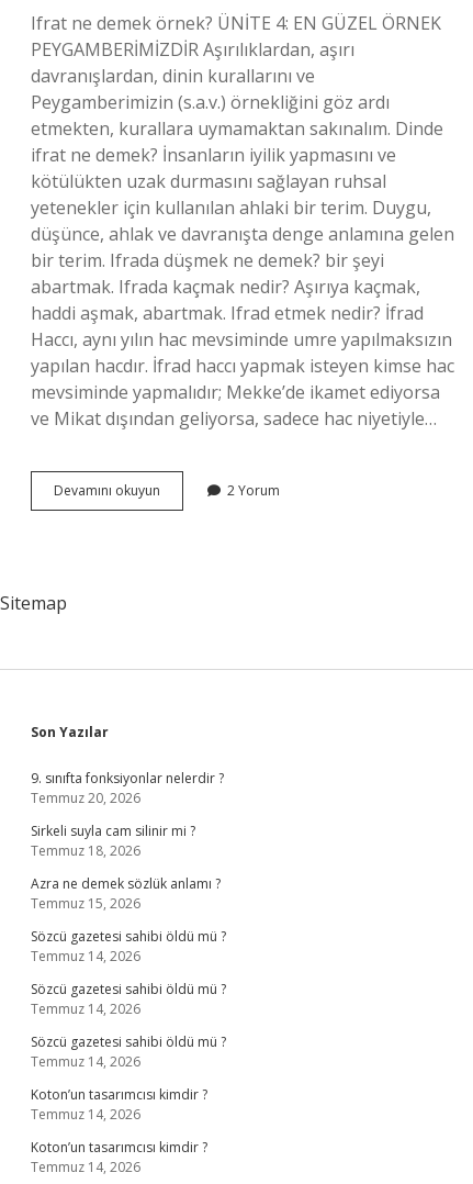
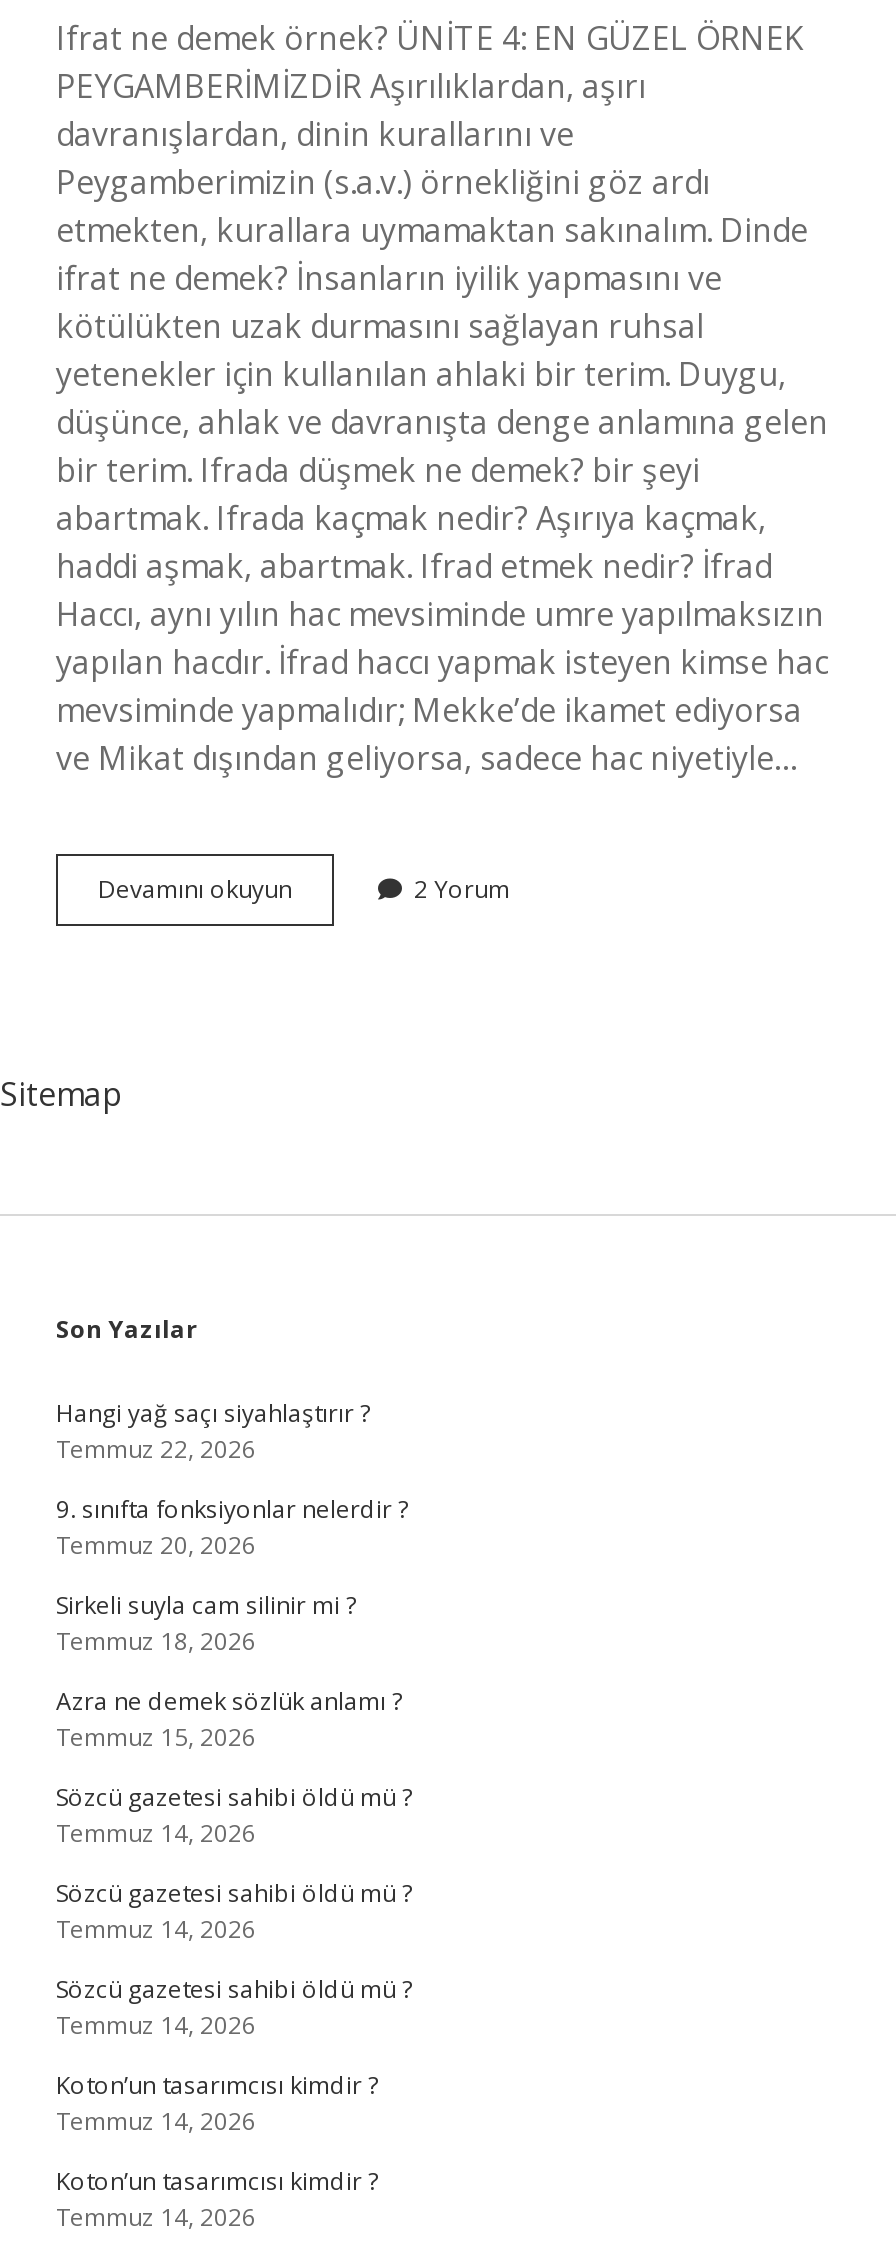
none -> [56,1396,370,1466] Hangi yağ saçı siyahlaştırır ? | Temmuz 22, 2026

